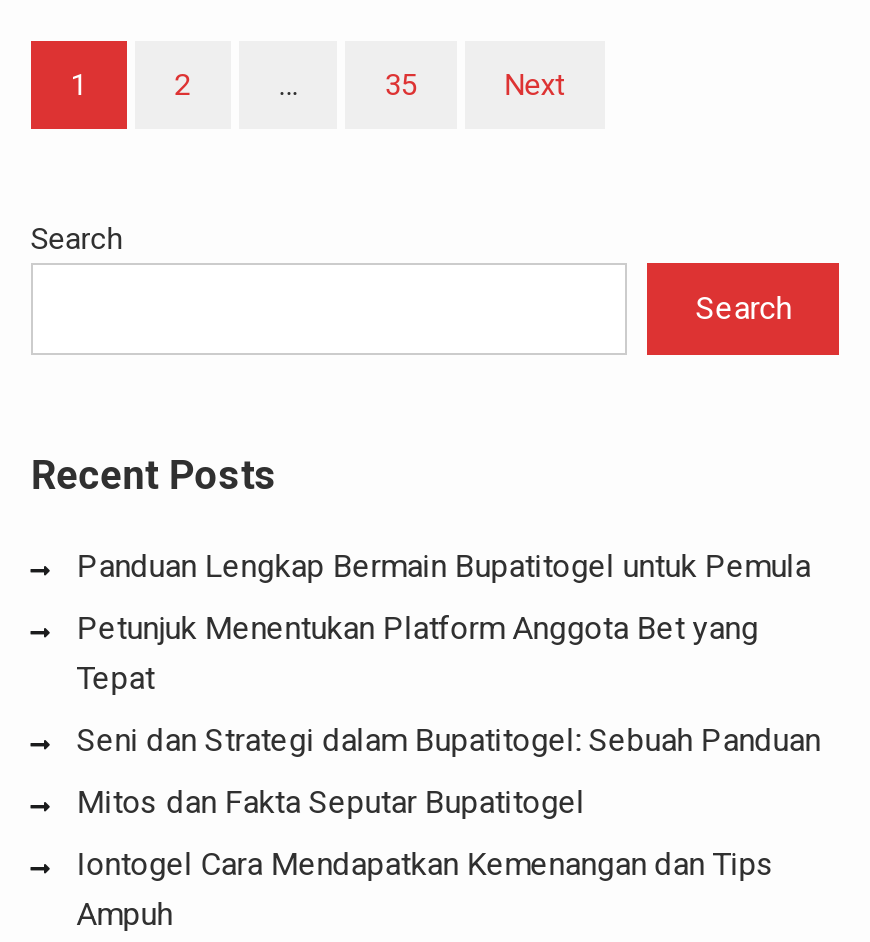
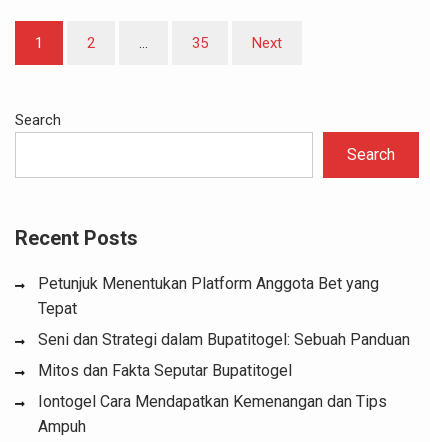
[76,547,810,585] Panduan Lengkap Bermain Bupatitogel untuk Pemula -> none

